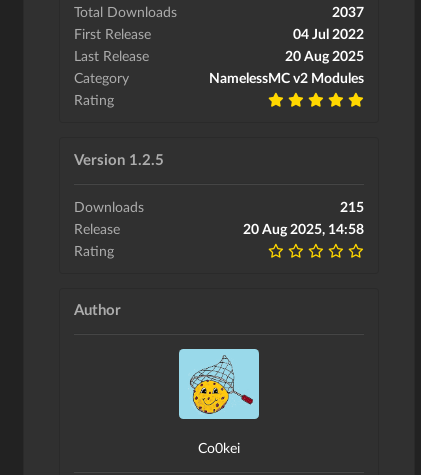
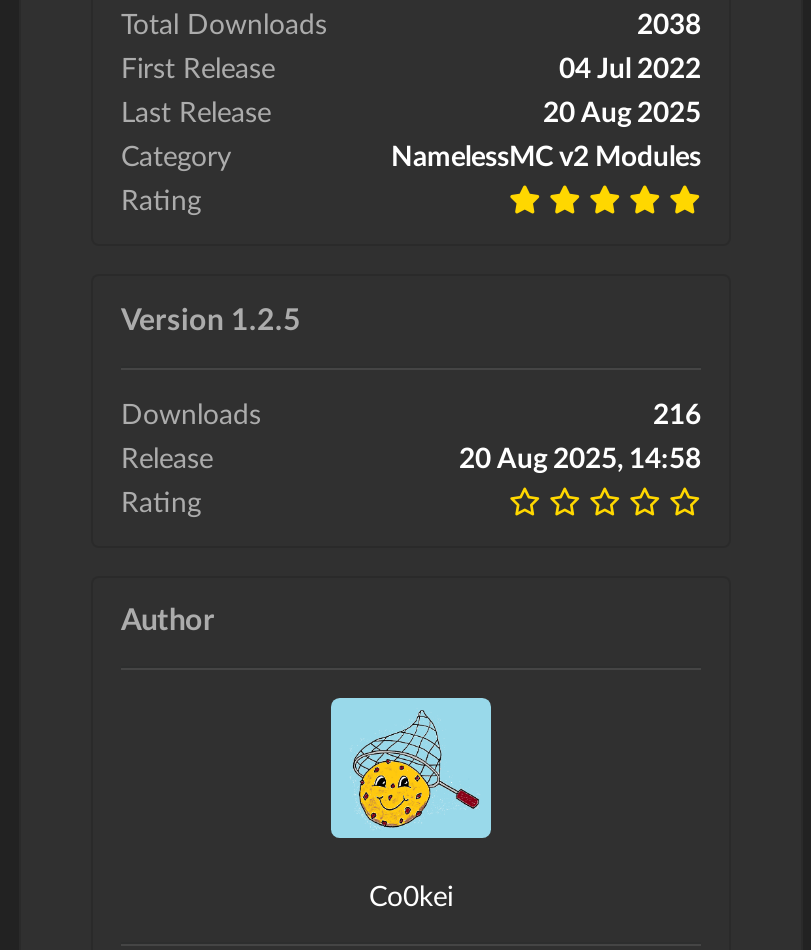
[332,3,364,20] 2037 -> [637,5,701,39] 2038
[340,197,364,214] 215 -> [653,395,701,429] 216

